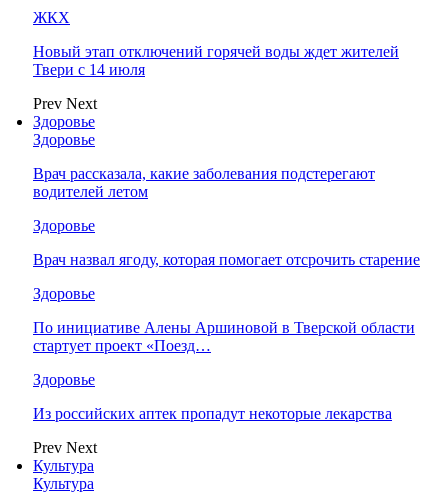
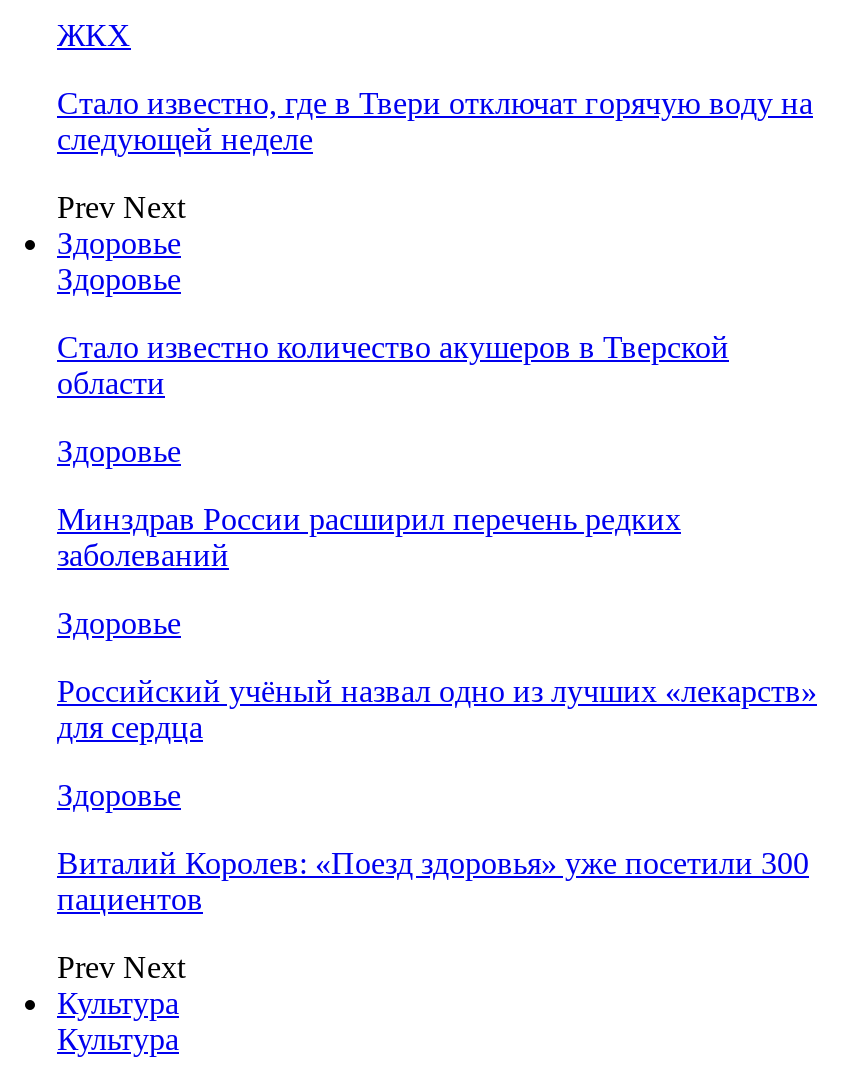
[33,43,399,78] Новый этап отключений горячей воды ждет жителей | Твери с 14 июля -> [57,86,813,156] Стало известно, где в Твери отключат горячую воду на | следующей неделе
[33,165,375,200] Врач рассказала, какие заболевания подстерегают | водителей летом -> [57,330,729,400] Стало известно количество акушеров в Тверской | области
[33,251,420,268] Врач назвал ягоду, которая помогает отсрочить старение -> [57,502,681,572] Минздрав России расширил перечень редких | заболеваний
[33,319,415,354] По инициативе Алены Аршиновой в Тверской области | стартует проект «Поезд… -> [57,674,817,744] Российский учёный назвал одно из лучших «лекарств» | для сердца
[33,405,392,422] Из российских аптек пропадут некоторые лекарства -> [57,846,809,916] Виталий Королев: «Поезд здоровья» уже посетили 300 | пациентов

